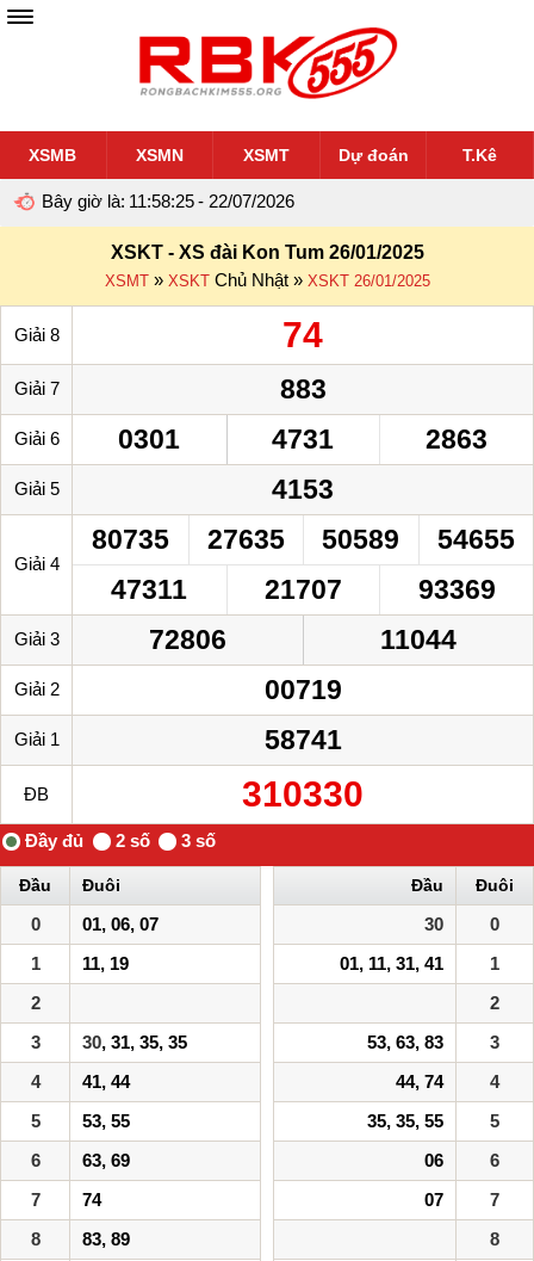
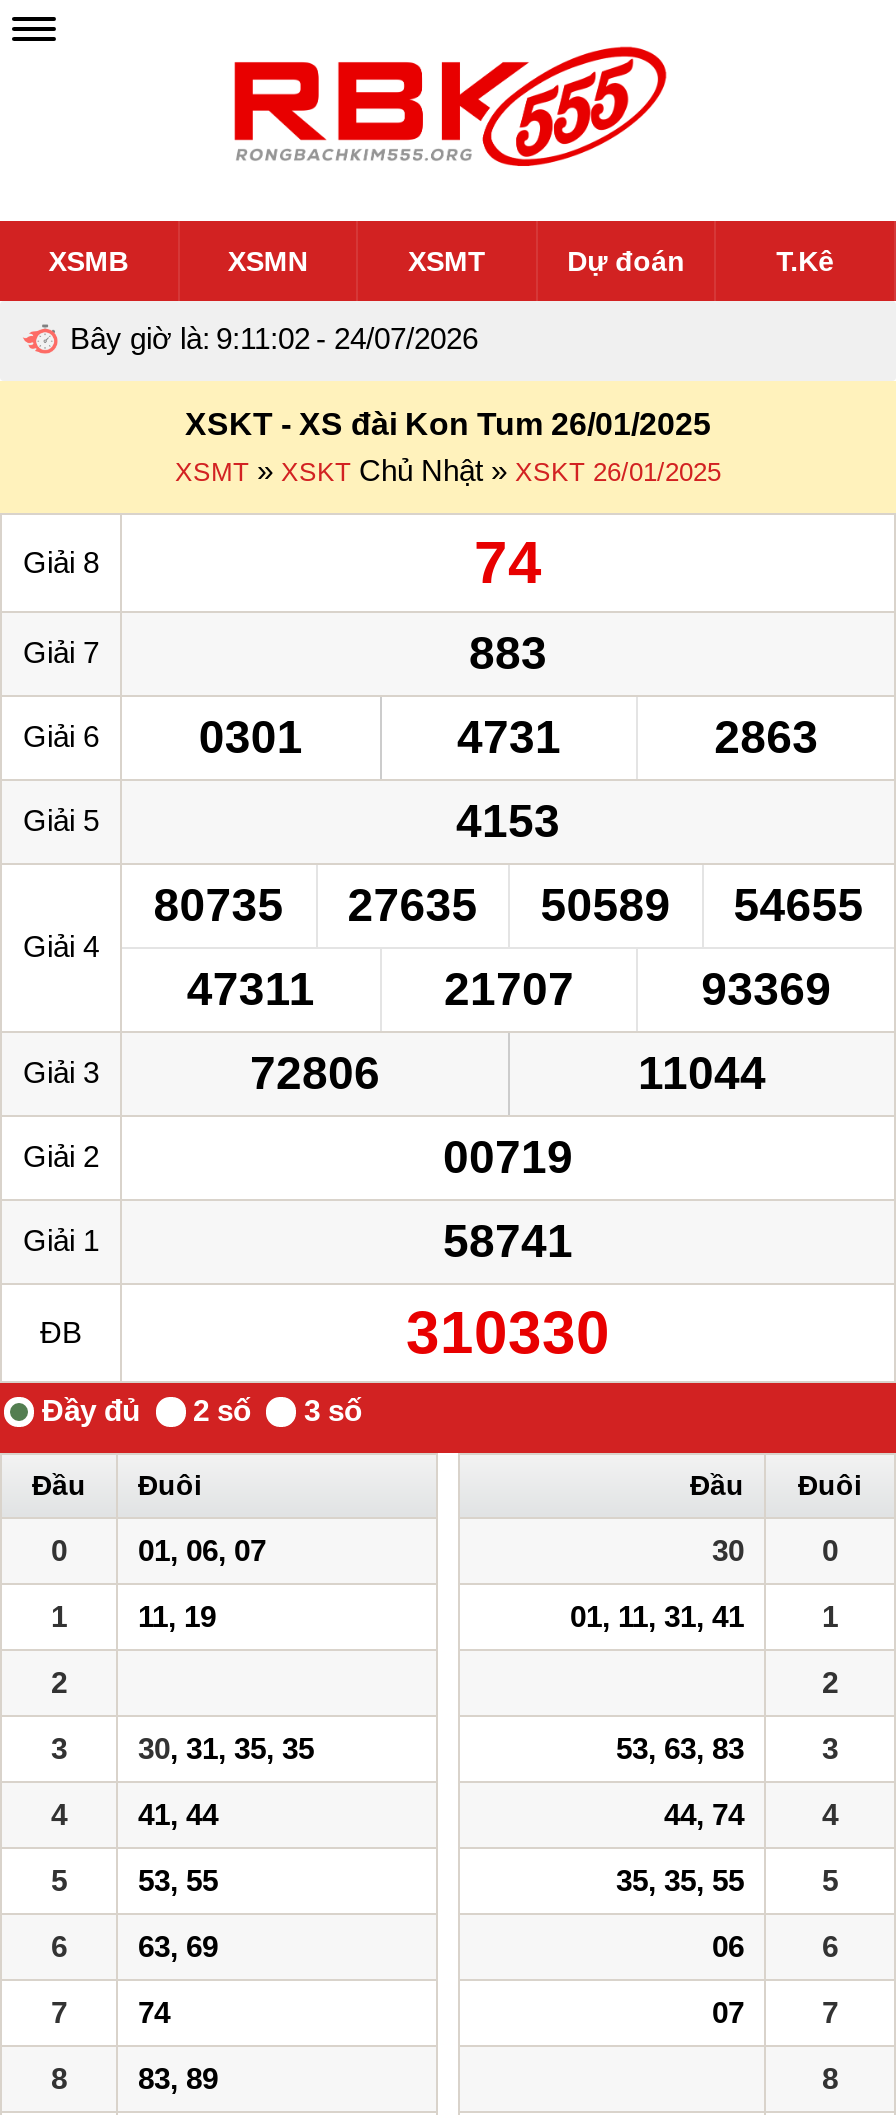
[42,191,294,211] Bây giờ là: 11:58:25 - 22/07/2026 -> [70,321,478,355] Bây giờ là: 9:11:02 - 24/07/2026

